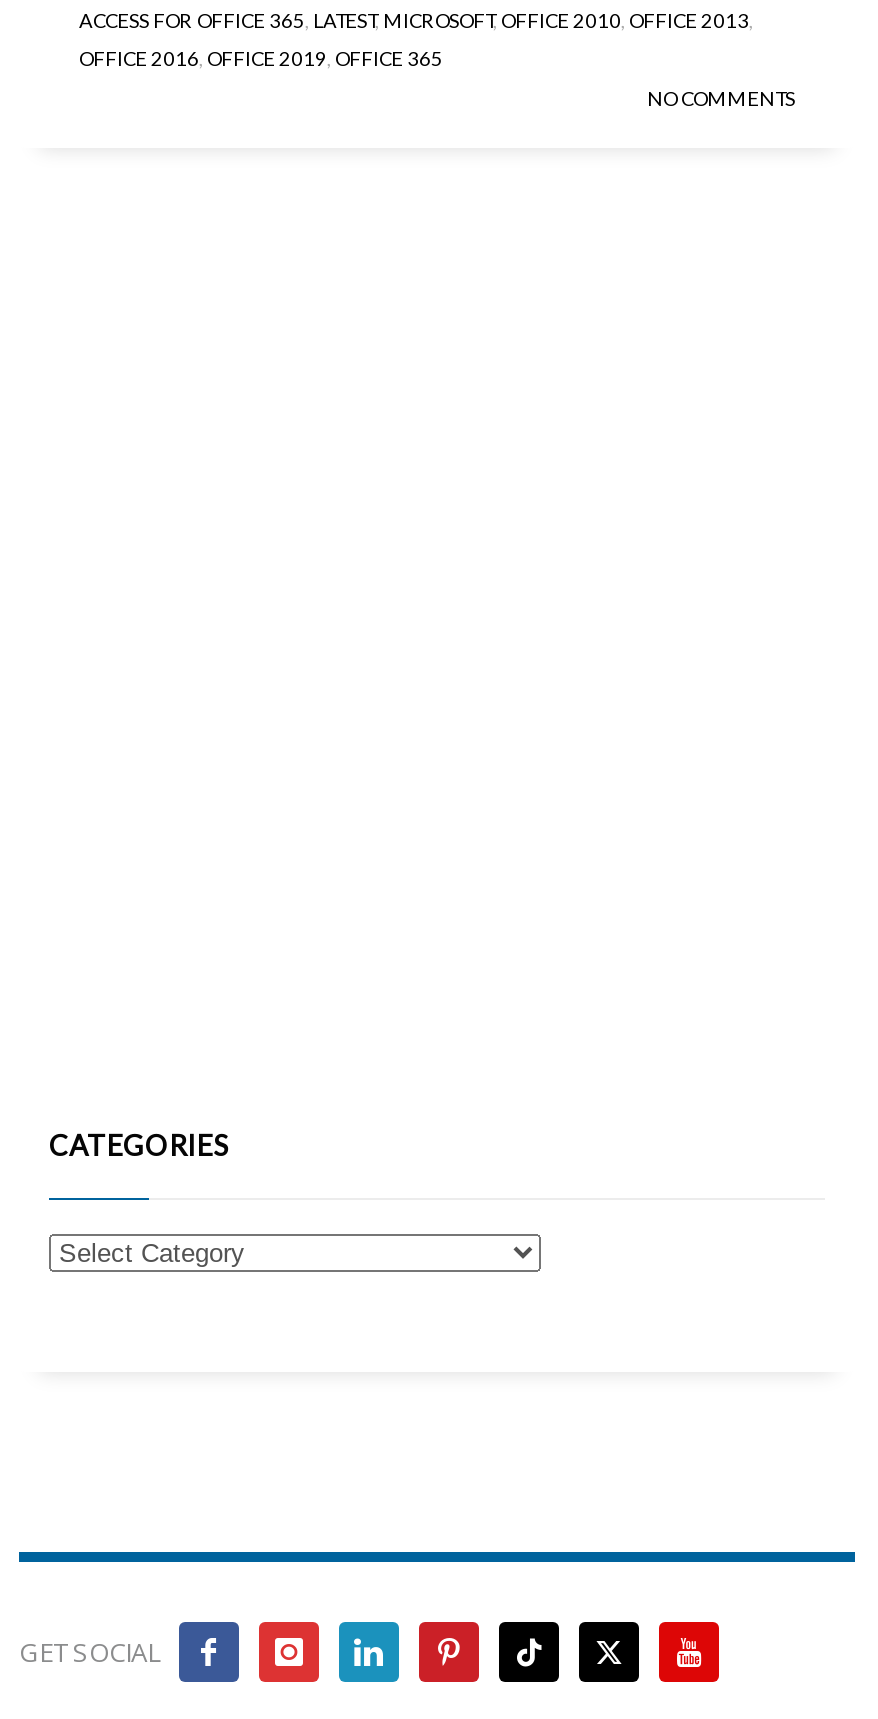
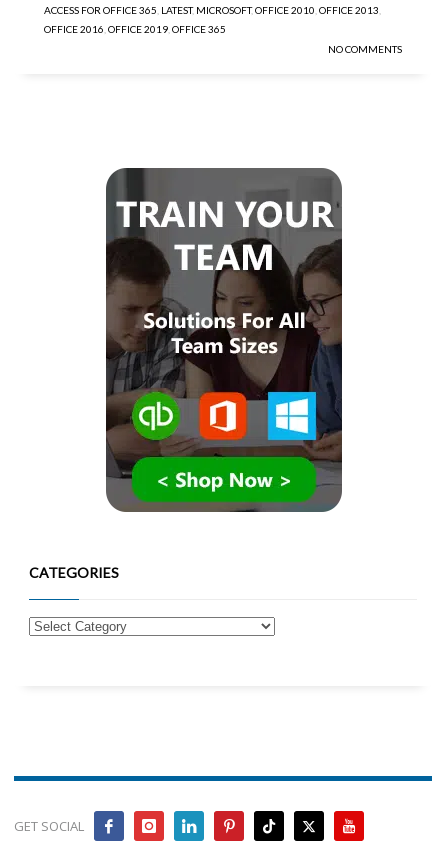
none -> [105,167,343,513] [image]

